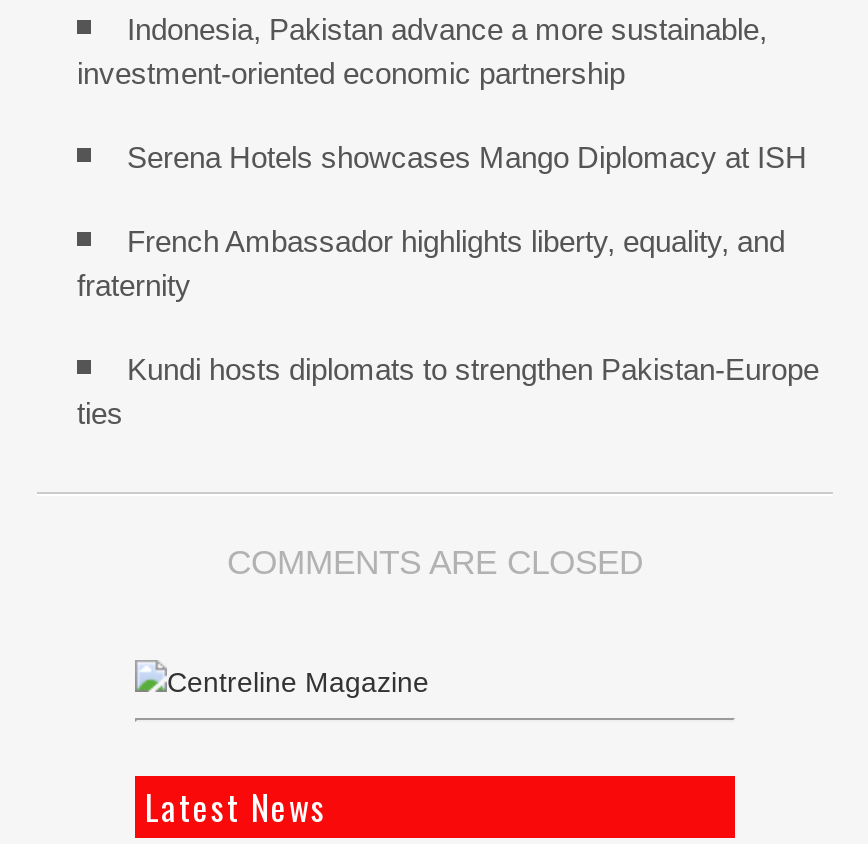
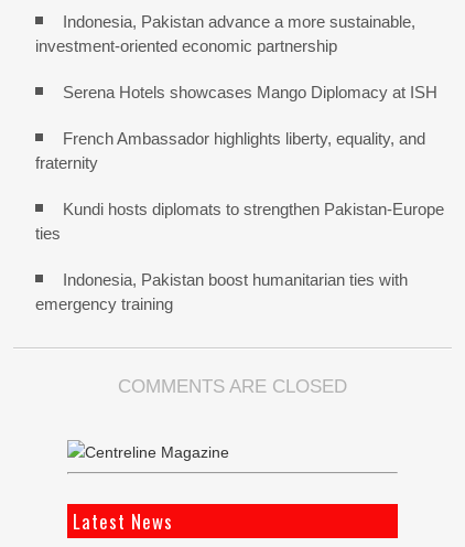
none -> [35,271,408,314] Indonesia, Pakistan boost humanitarian ties with | emergency training

